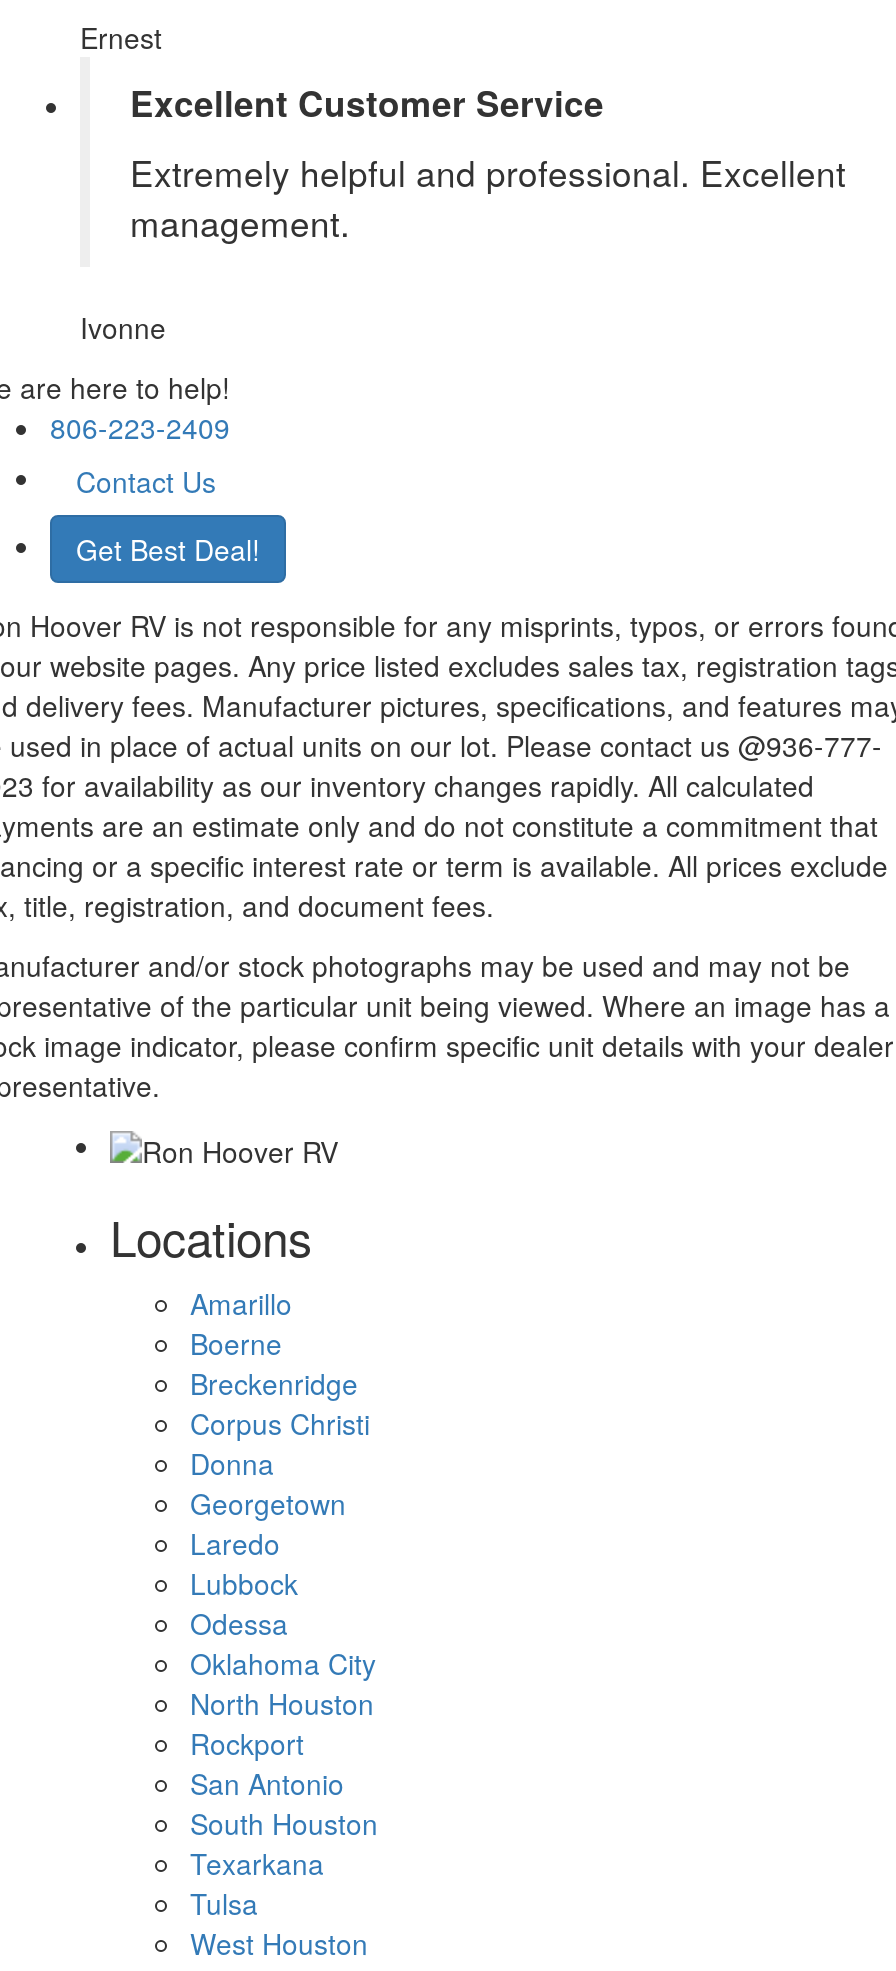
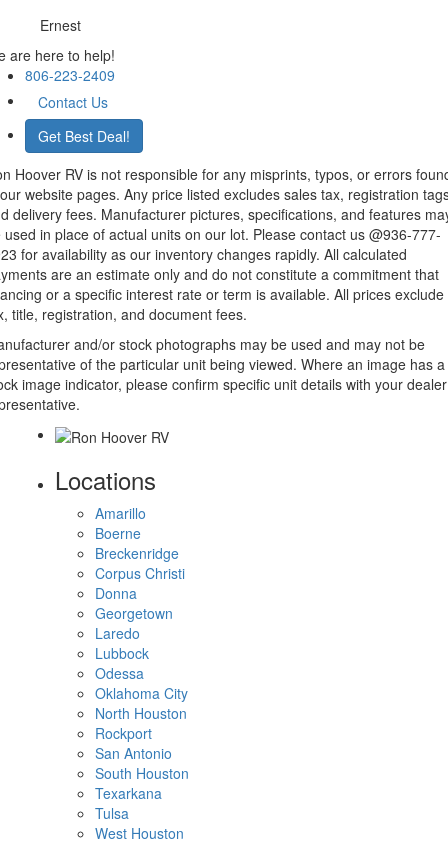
[80,78,846,348] Excellent Customer Service | Extremely helpful and professional. Excellent | management. | Ivonne -> none

